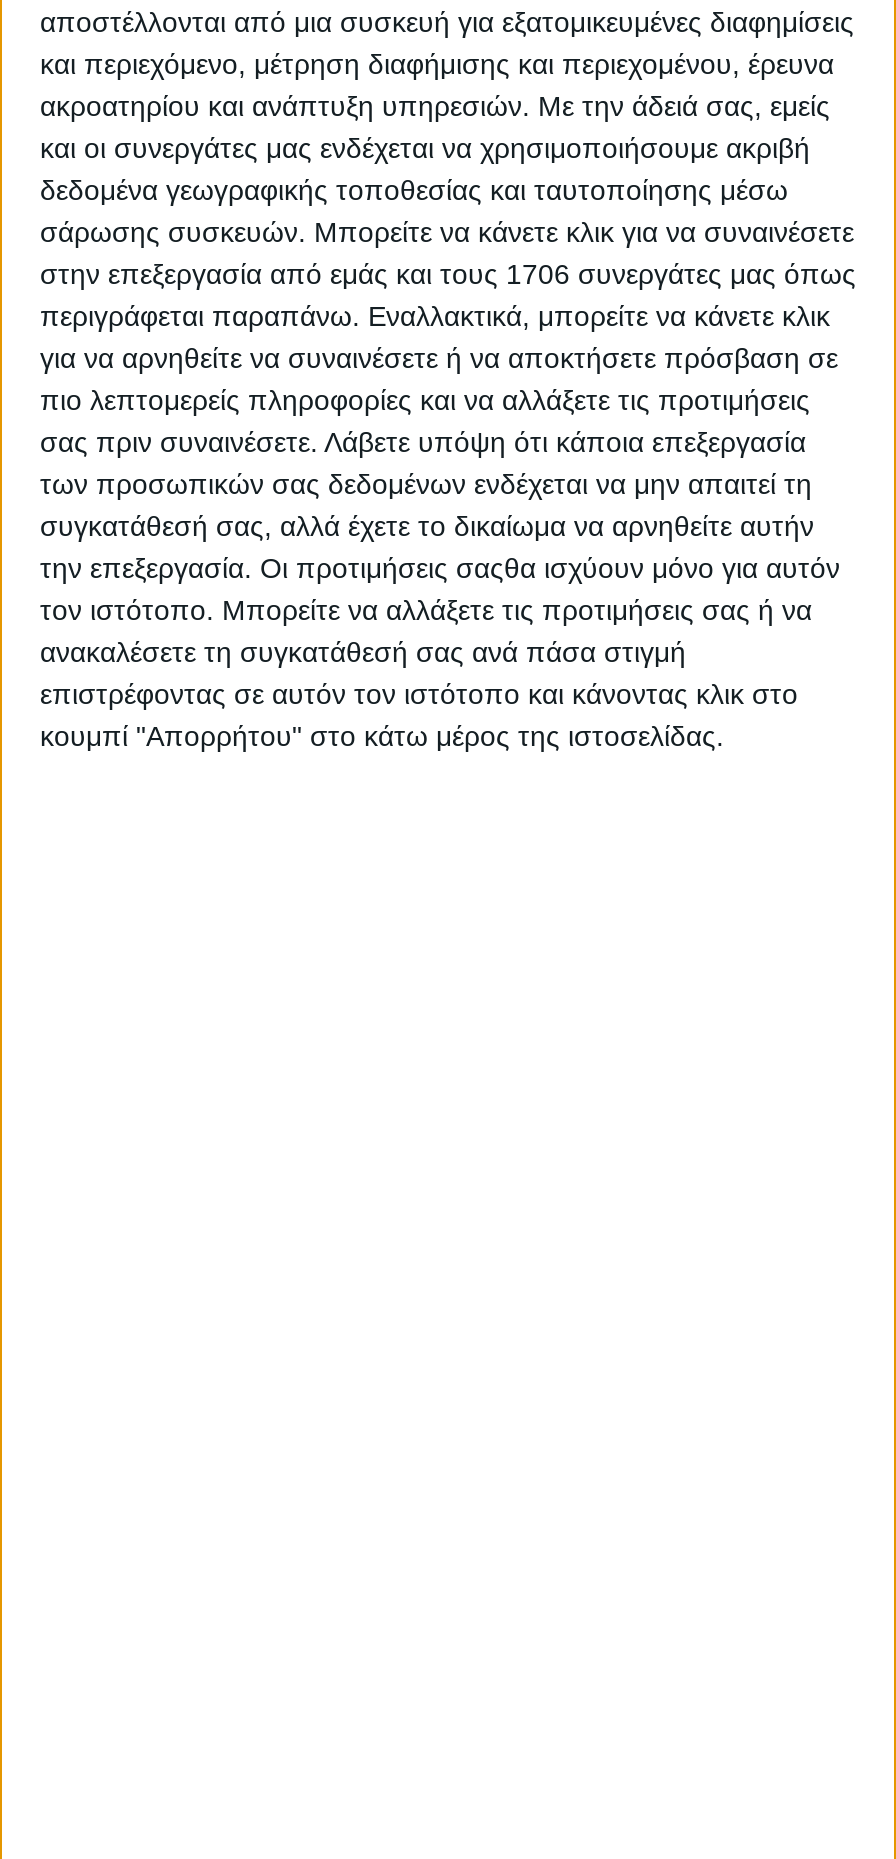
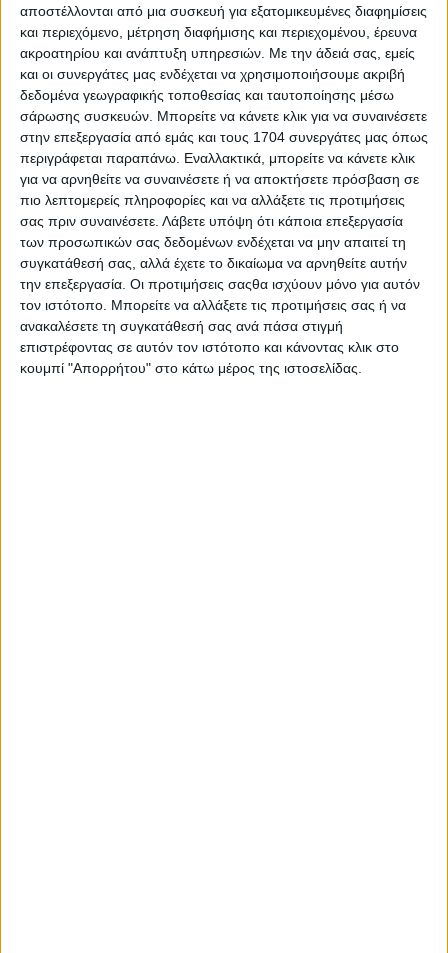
[40,258,856,290] στην επεξεργασία από εμάς και τους 1706 συνεργάτες μας όπως -> [20,129,428,145] στην επεξεργασία από εμάς και τους 1704 συνεργάτες μας όπως

